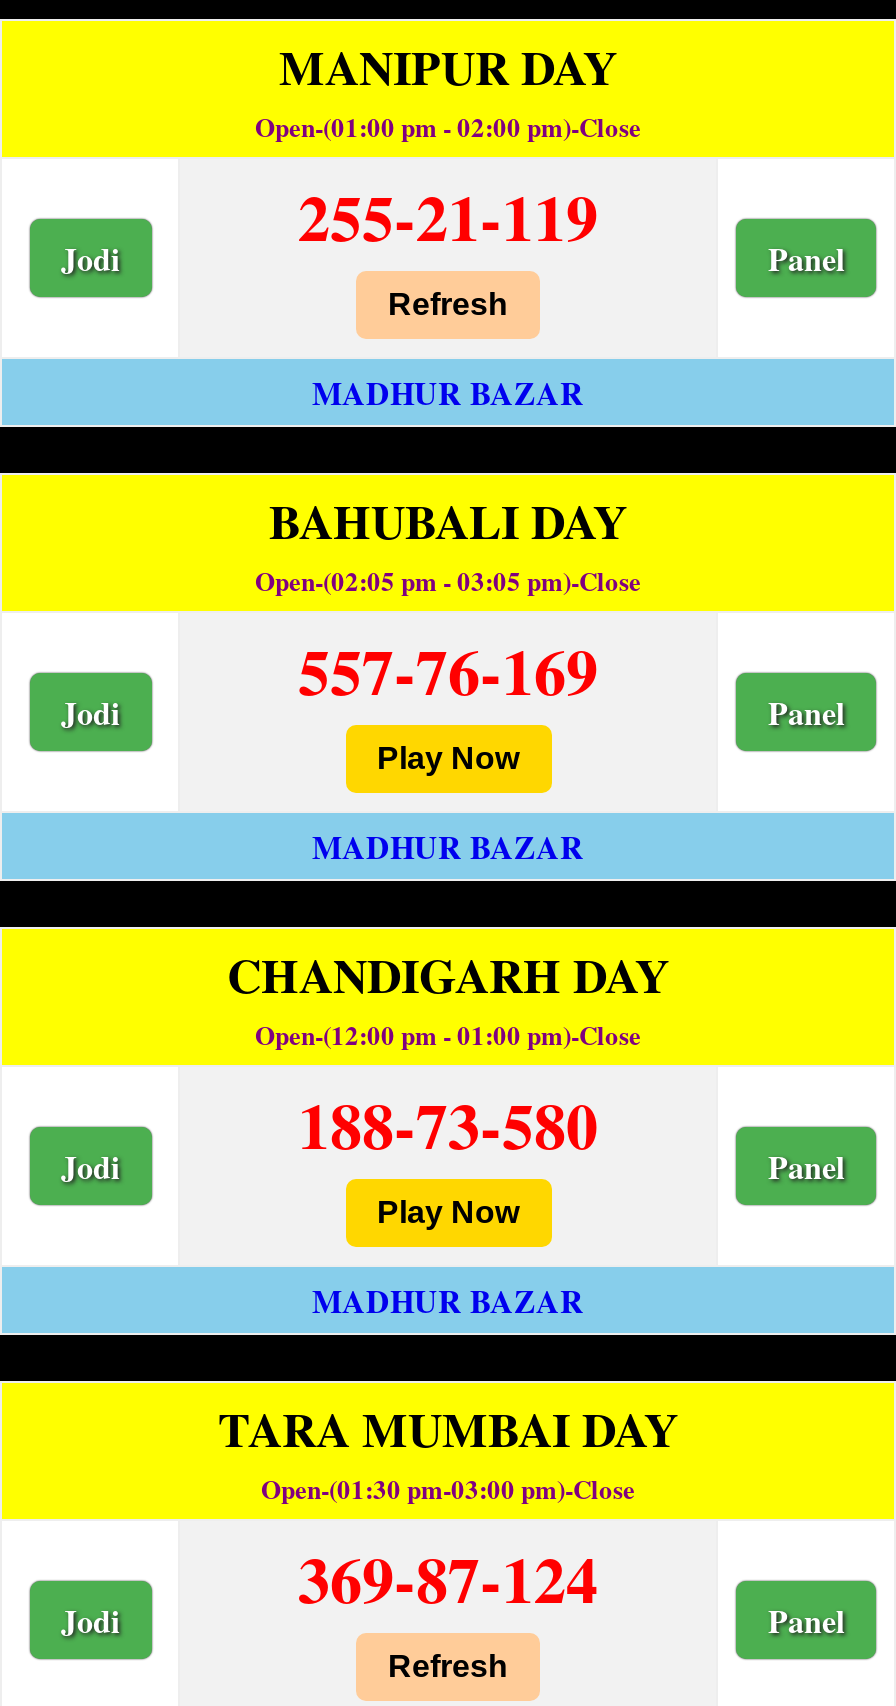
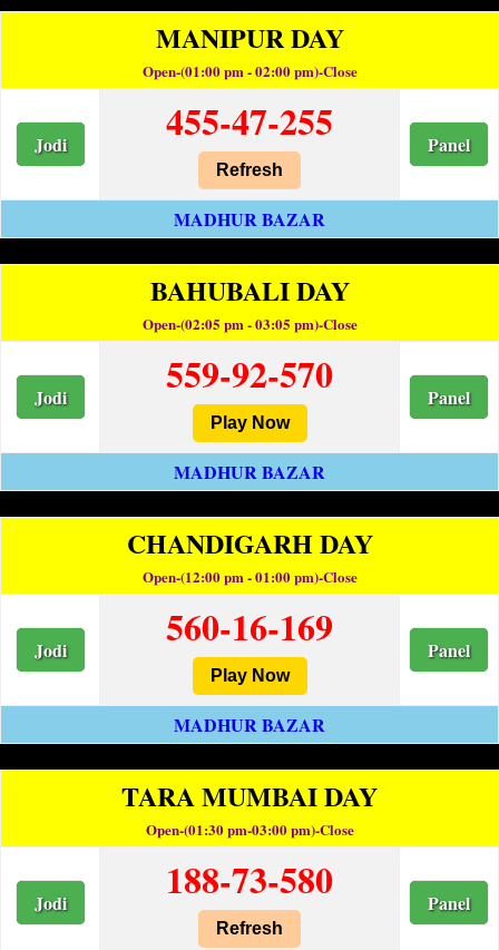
[298,169,598,263] 255-21-119 -> [166,94,333,147] 455-47-255
[298,623,598,717] 557-76-169 -> [166,347,333,400] 559-92-570
[298,1077,598,1171] 188-73-580 -> [166,600,333,652] 560-16-169
[298,1531,598,1625] 369-87-124 -> [166,853,333,905] 188-73-580

